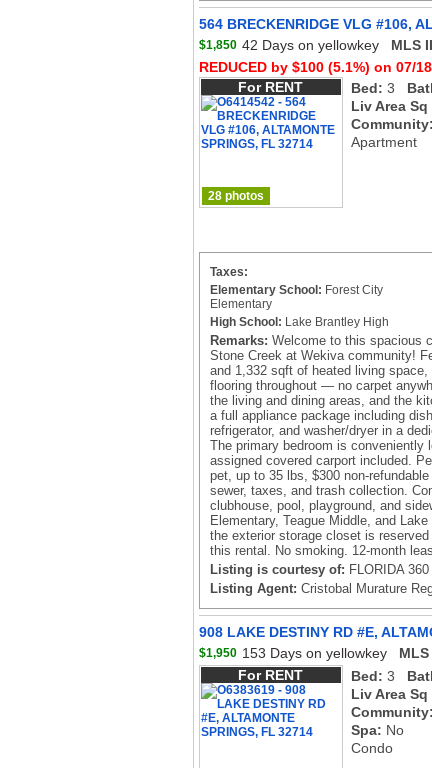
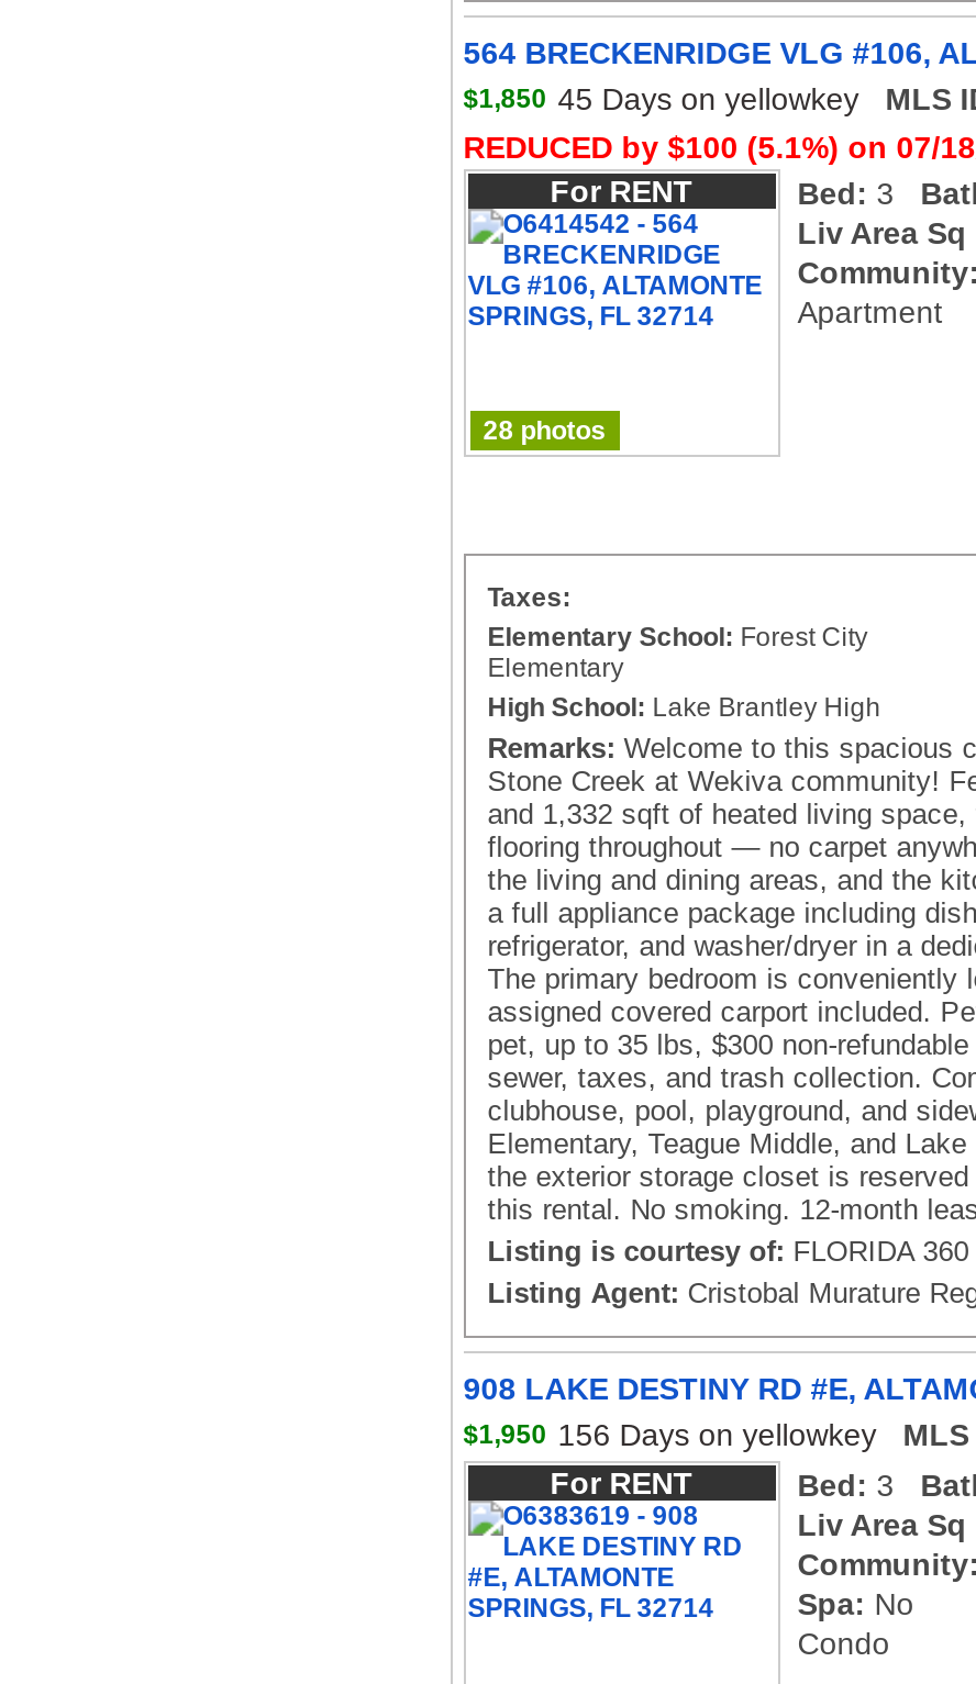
[199,37,379,53] $1,850 42 Days on yellowkey -> [463,81,859,116] $1,850 45 Days on yellowkey
[199,645,387,661] $1,950 153 Days on yellowkey -> [463,1417,877,1452] $1,950 156 Days on yellowkey

